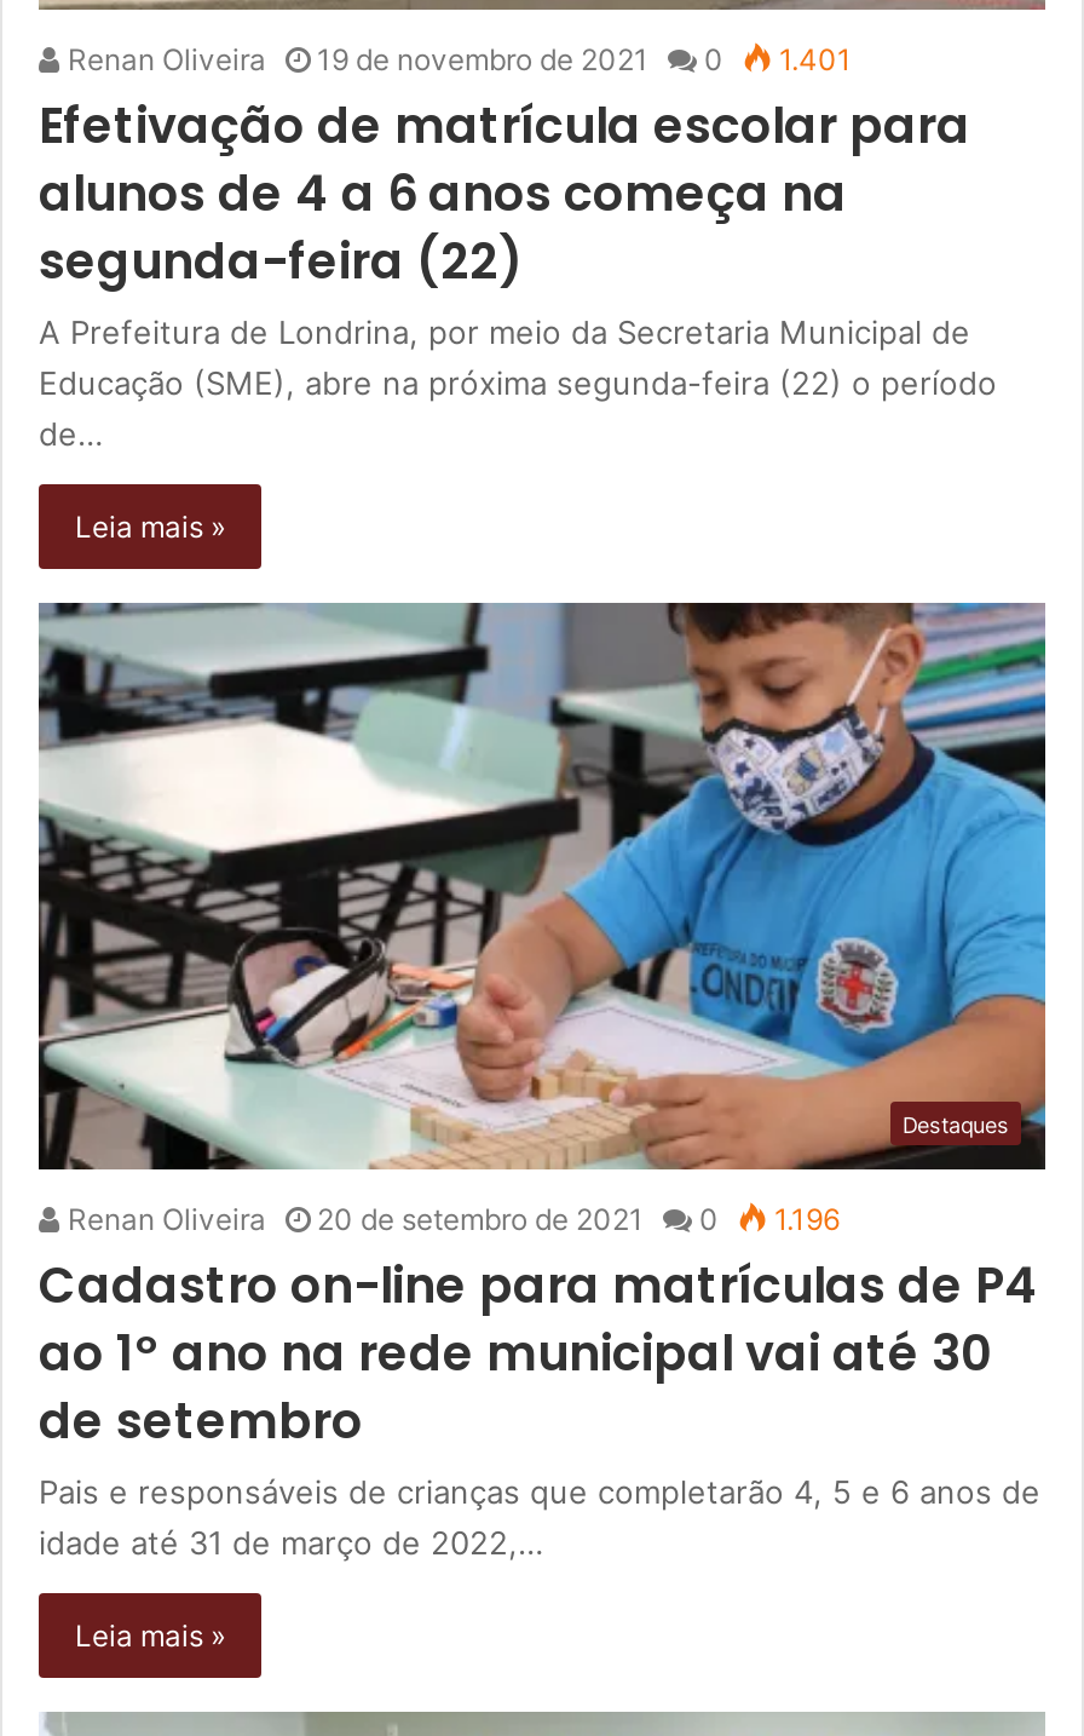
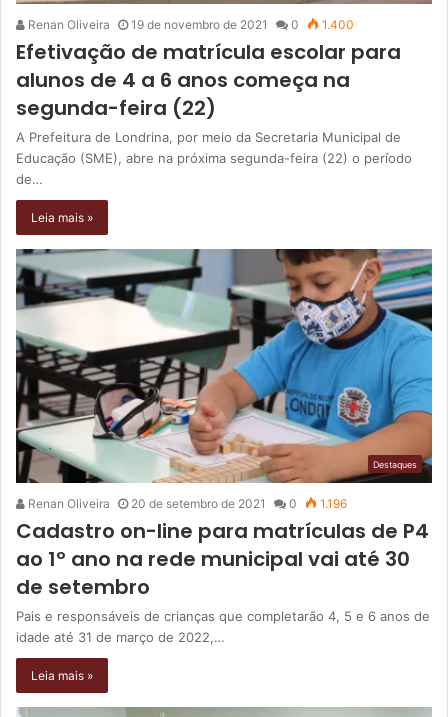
[60,40,852,77] Renan Oliveira 19 de novembro de 2021 0 1.401 -> [25,17,354,32] Renan Oliveira 19 de novembro de 2021 0 1.400

